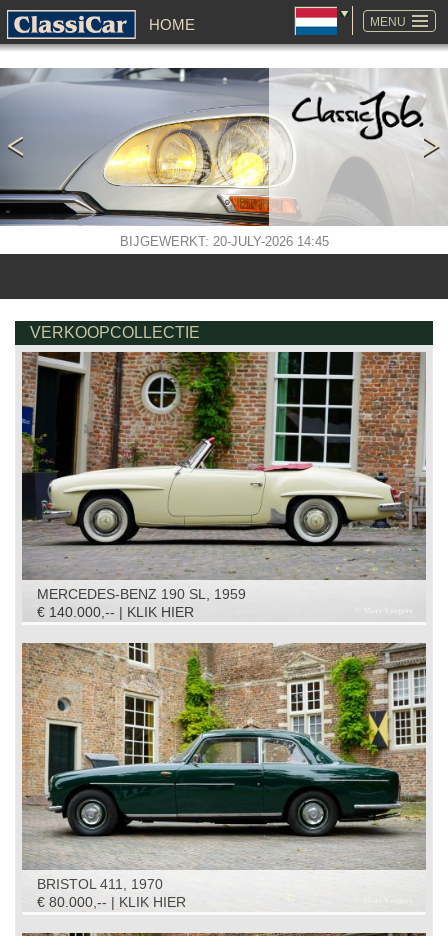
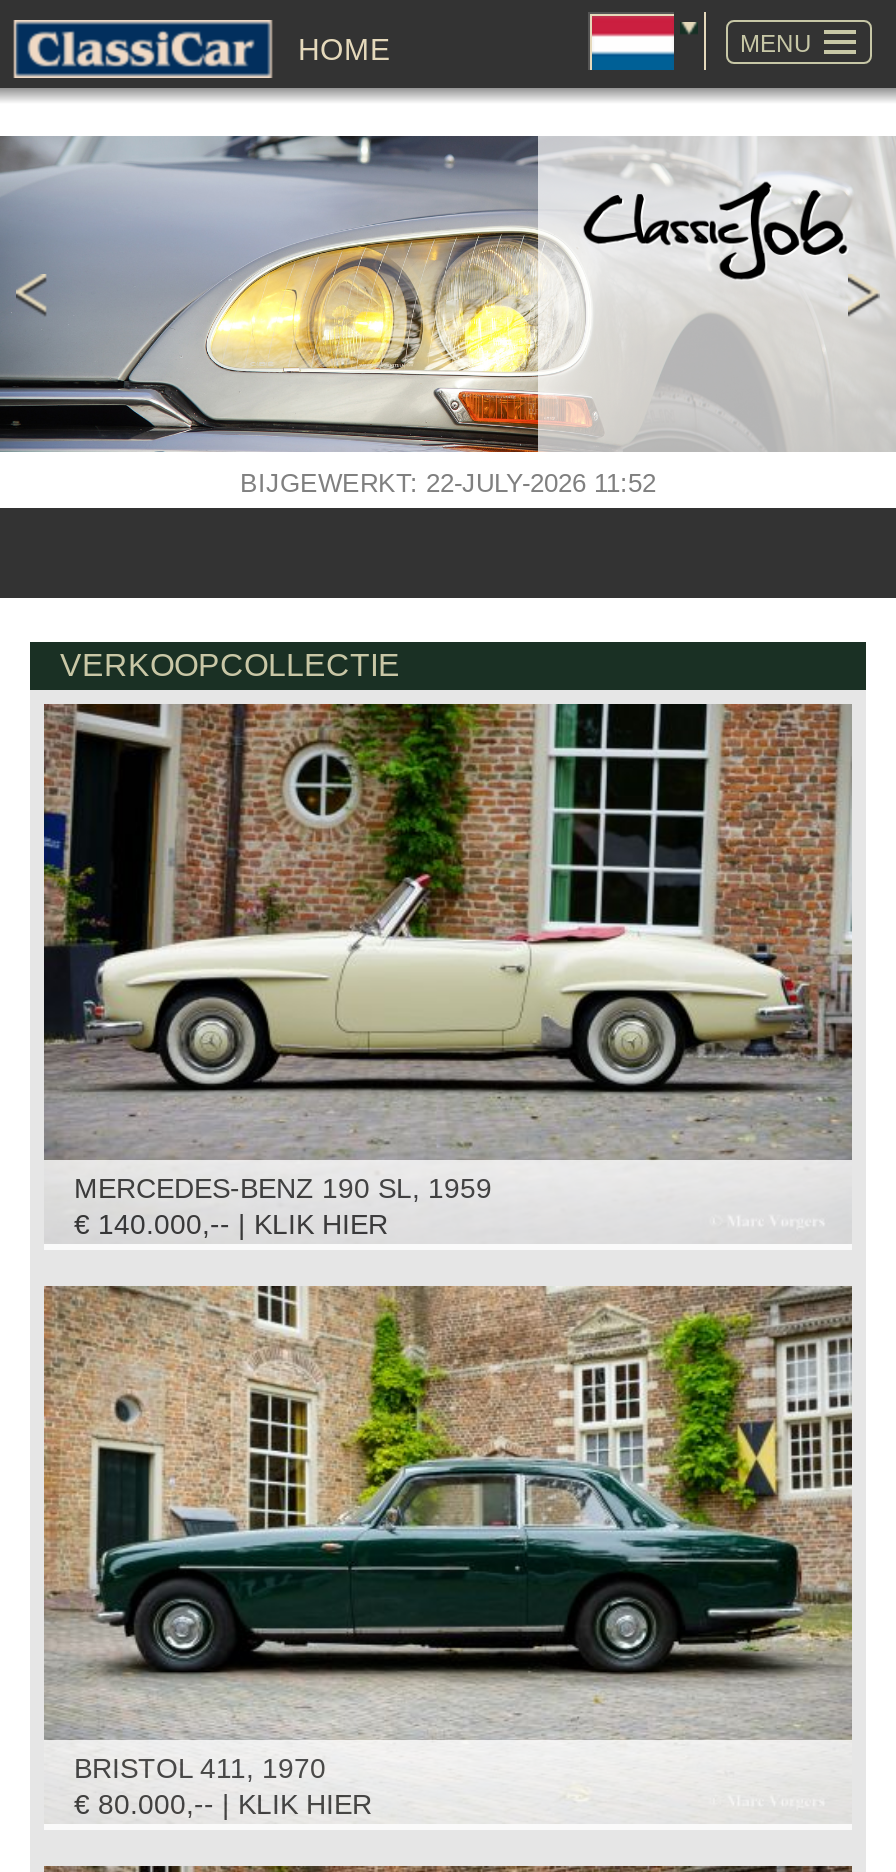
[119,234,328,249] BIJGEWERKT: 20-JULY-2026 14:45 -> [240,467,656,497] BIJGEWERKT: 22-JULY-2026 11:52

